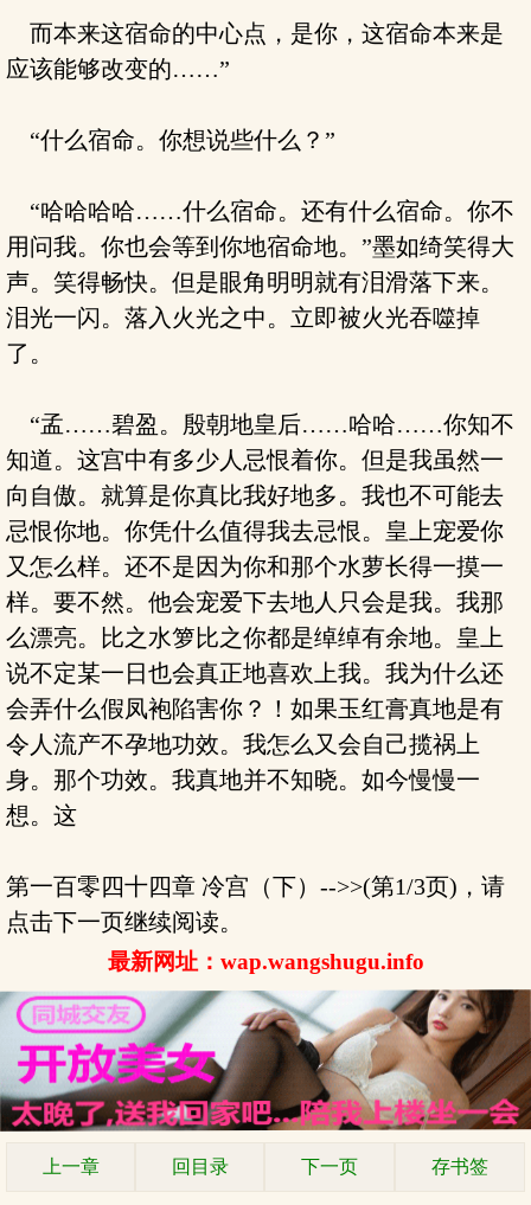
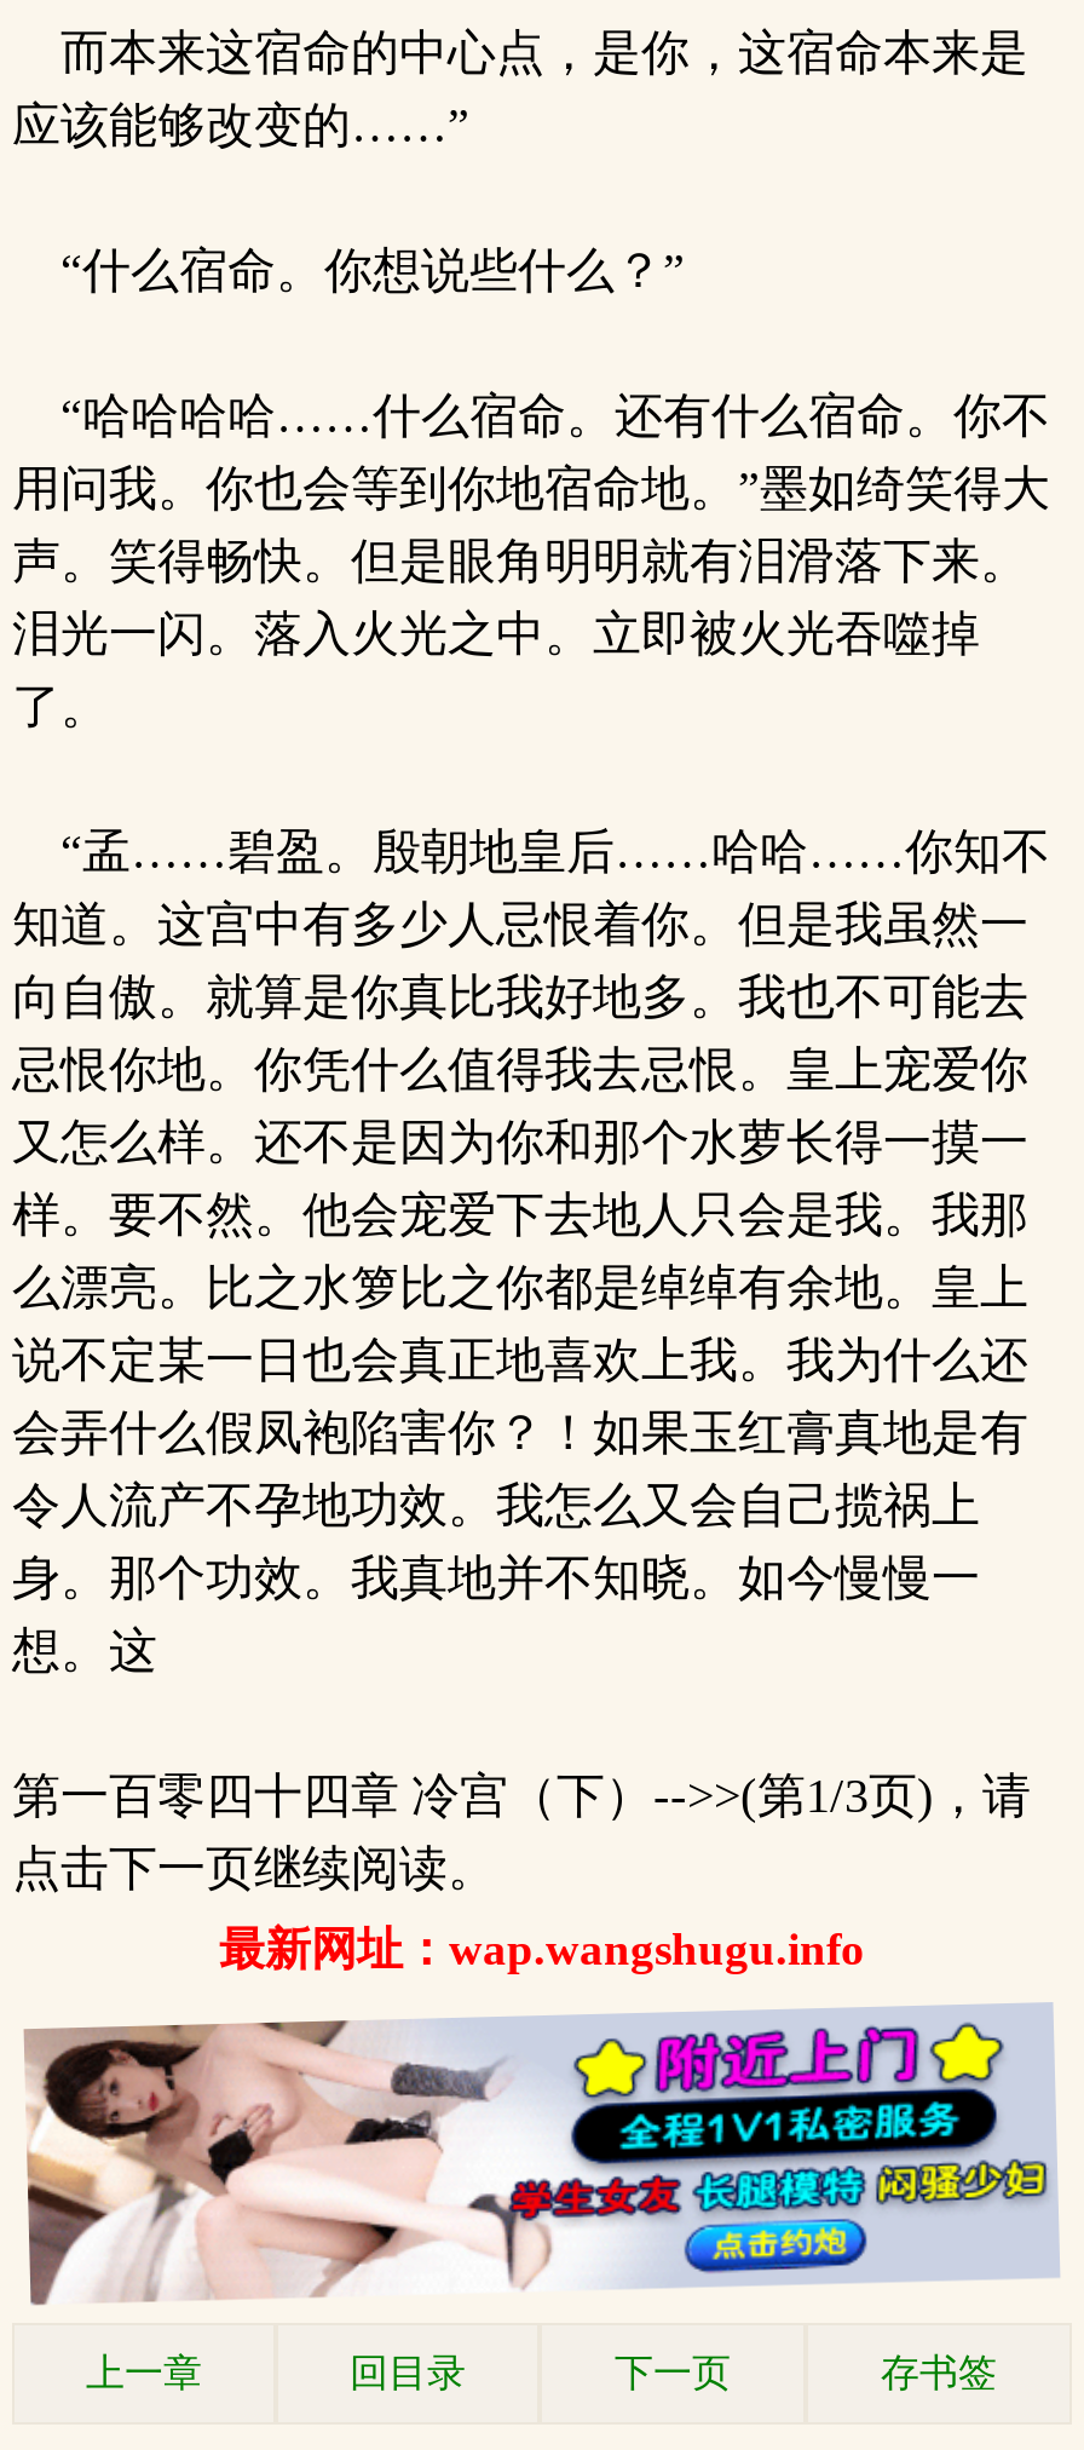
[4,988,527,1133] [image] -> [7,2003,1077,2304] [image]

